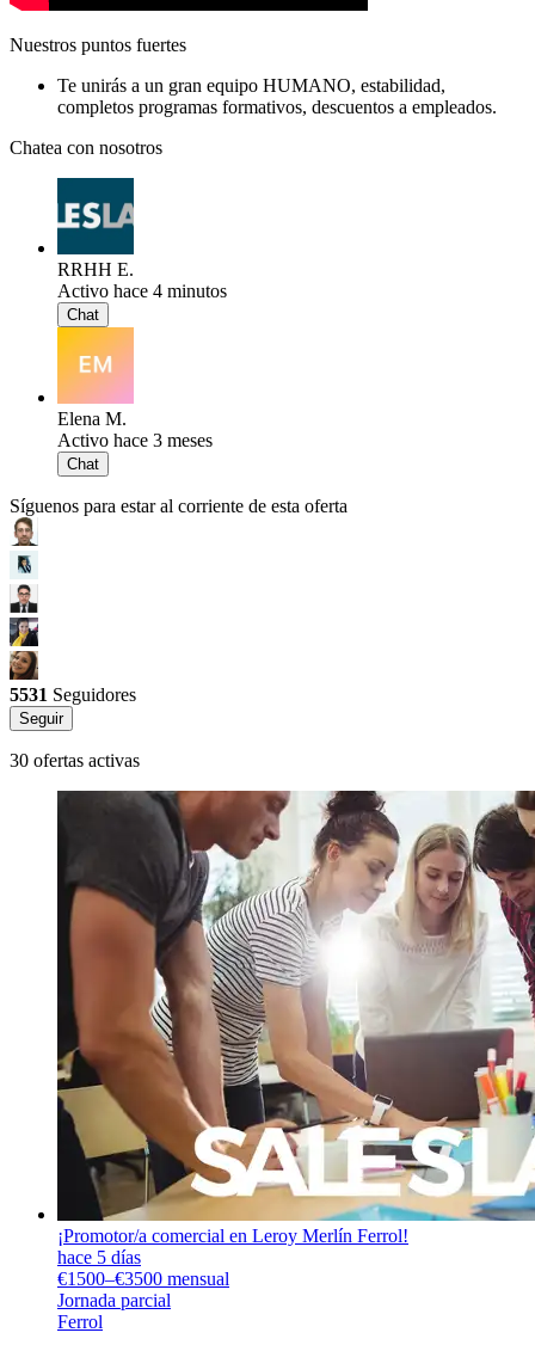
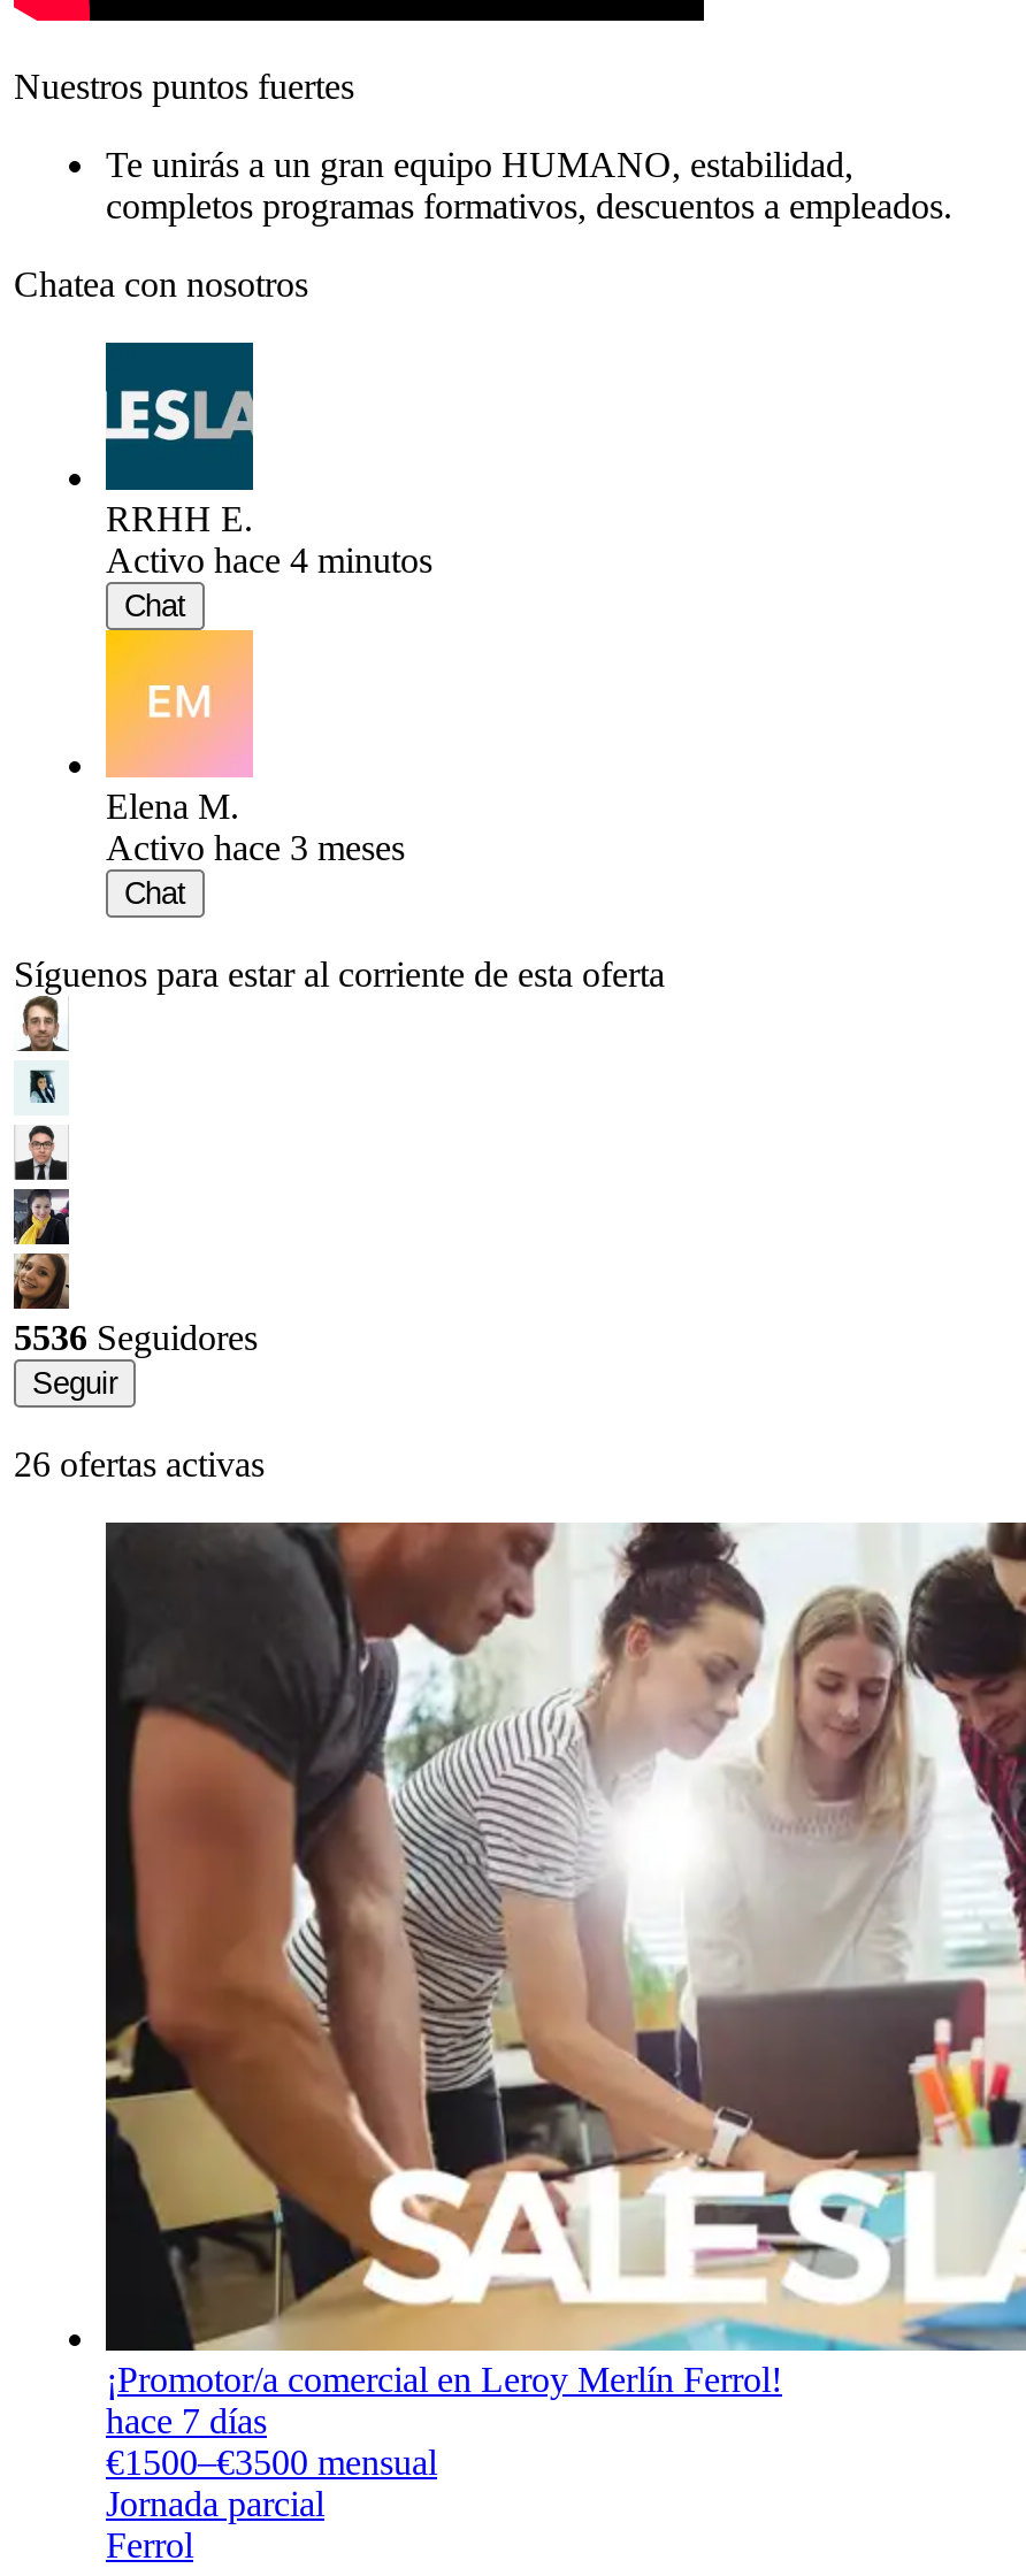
[10,684,136,705] 5531 Seguidores -> [14,1318,258,1357] 5536 Seguidores
[10,750,140,770] 30 ofertas activas -> [14,1444,265,1483] 26 ofertas activas
[57,1247,141,1267] hace 5 días -> [106,2401,267,2440] hace 7 días

